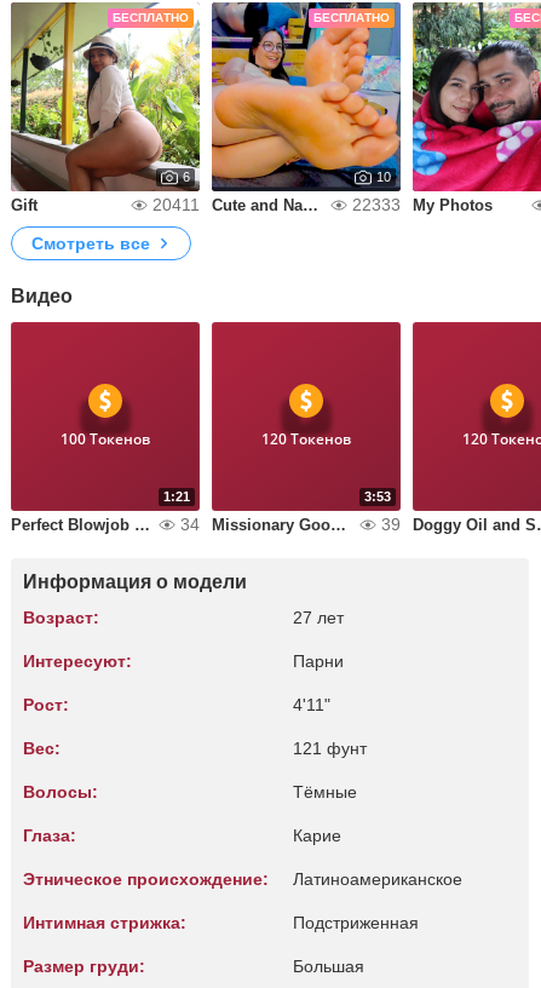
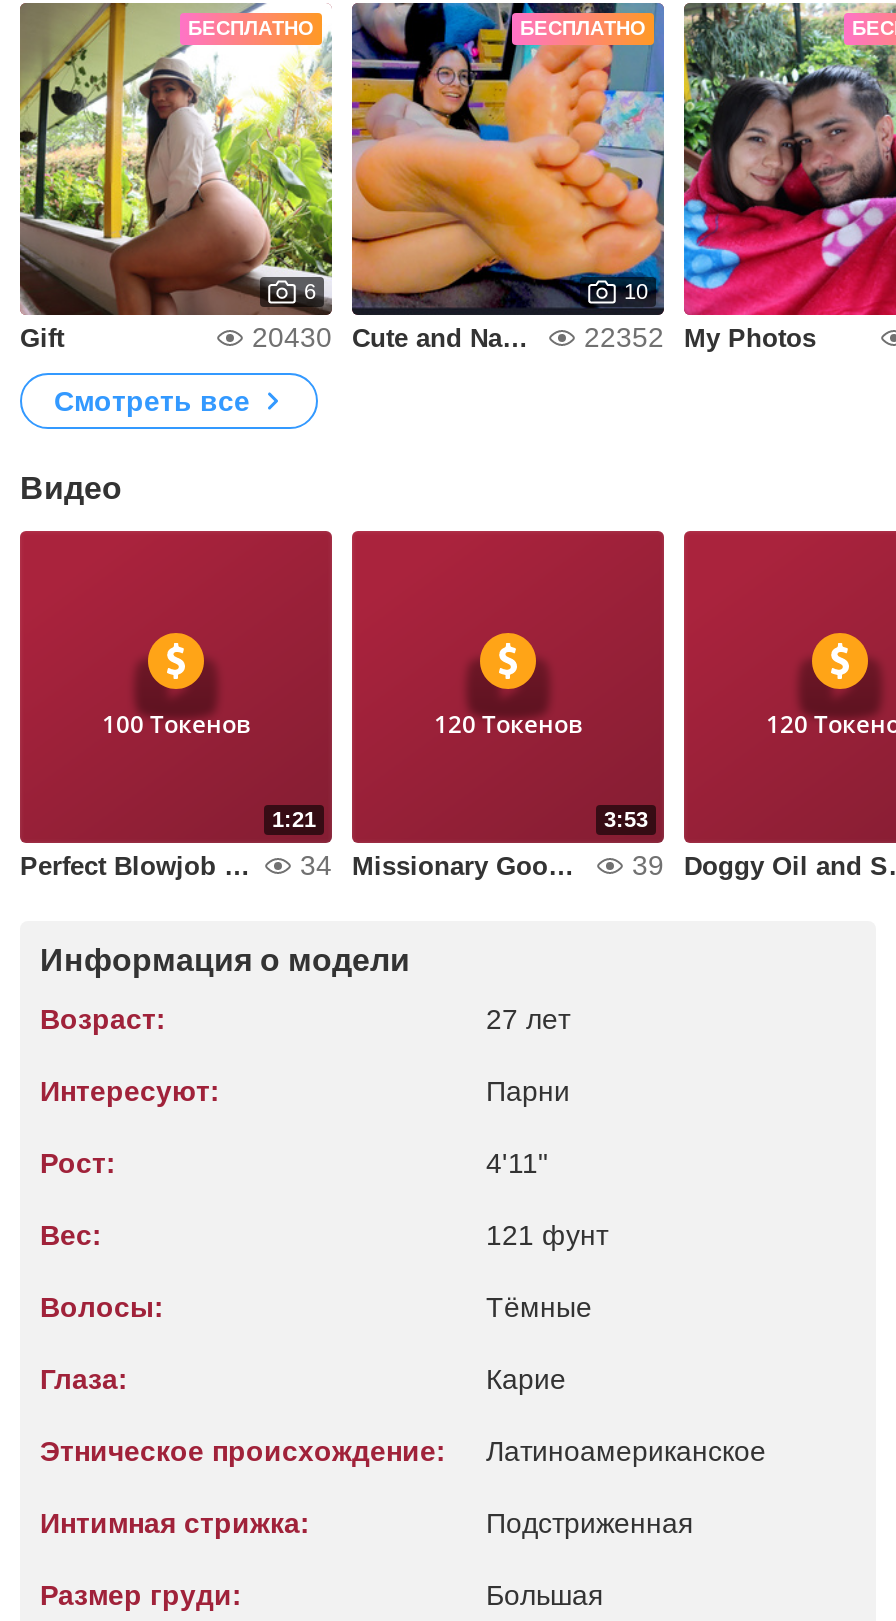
[152,195,200,214] 20411 -> [252,321,332,353] 20430
[352,195,401,214] 22333 -> [584,321,664,353] 22352

